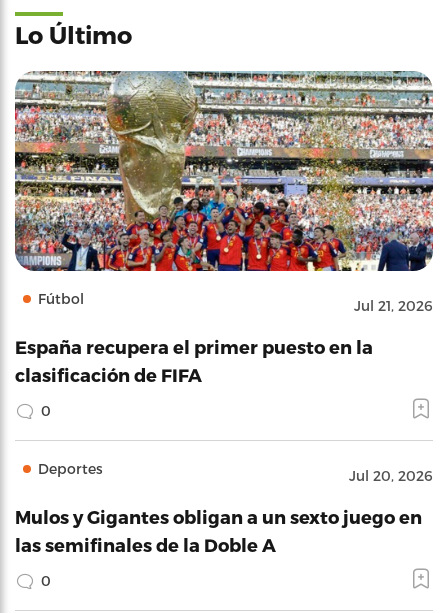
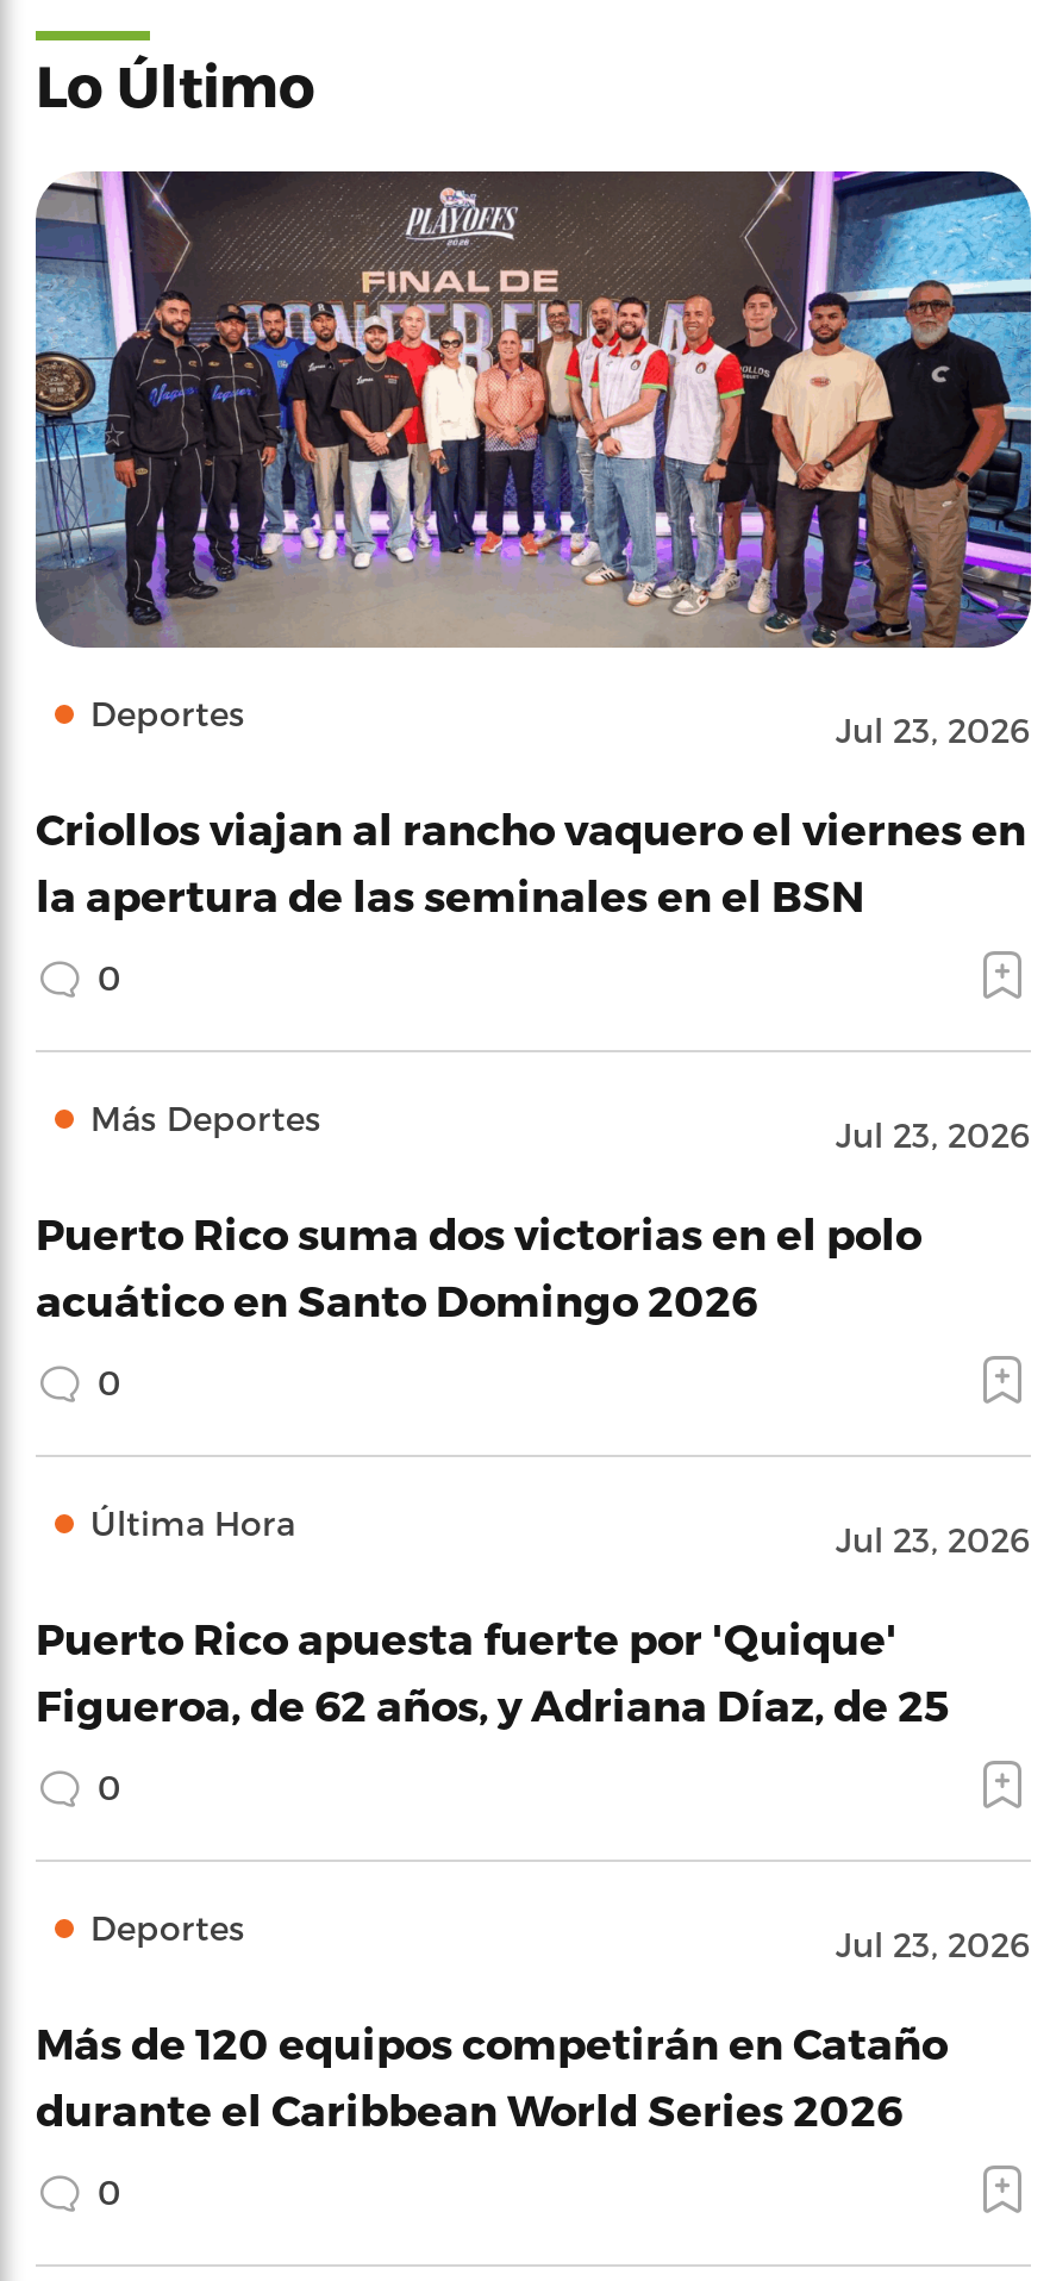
[14,71,434,385] [image] | Fútbol | Jul 21, 2026 | España recupera el primer puesto en la | clasificación de FIFA -> [33,170,1033,1727] [image] | Deportes | Jul 23, 2026 | Criollos viajan al rancho vaquero el viernes en | la apertura de las seminales en el BSN | 0 | Más Deportes | Jul 23, 2026 | Puerto Rico suma dos victorias en el polo | acuático en Santo Domingo 2026 | 0 | Última Hora | Jul 23, 2026 | Puerto Rico apuesta fuerte por 'Quique' | Figueroa, de 62 años, y Adriana Díaz, de 25
[349,467,433,484] Jul 20, 2026 -> [836,1923,1031,1963] Jul 23, 2026
[15,506,422,555] Mulos y Gigantes obligan a un sexto juego en | las semifinales de la Doble A -> [36,2016,948,2132] Más de 120 equipos competirán en Cataño | durante el Caribbean World Series 2026

